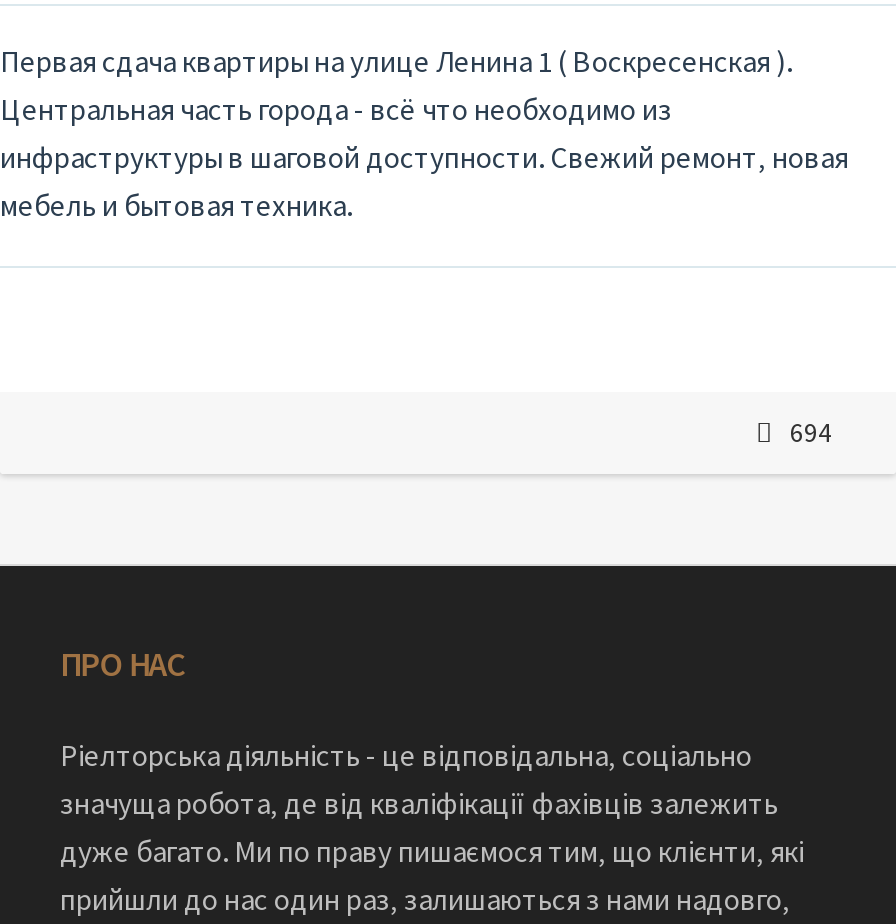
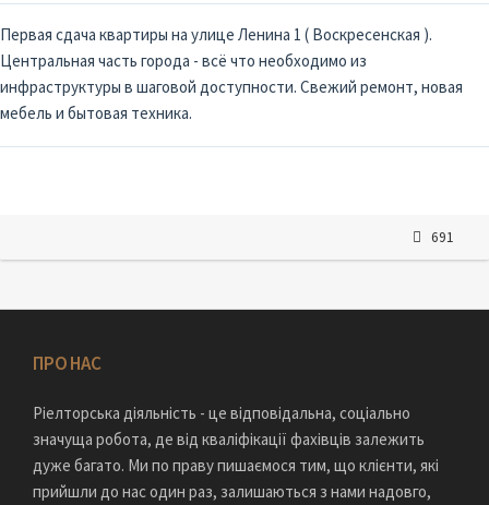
[772,416,832,450] 694 -> [421,228,454,247] 691

